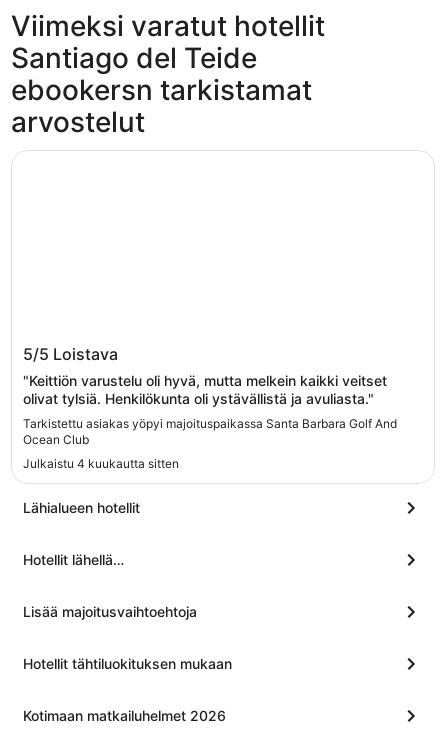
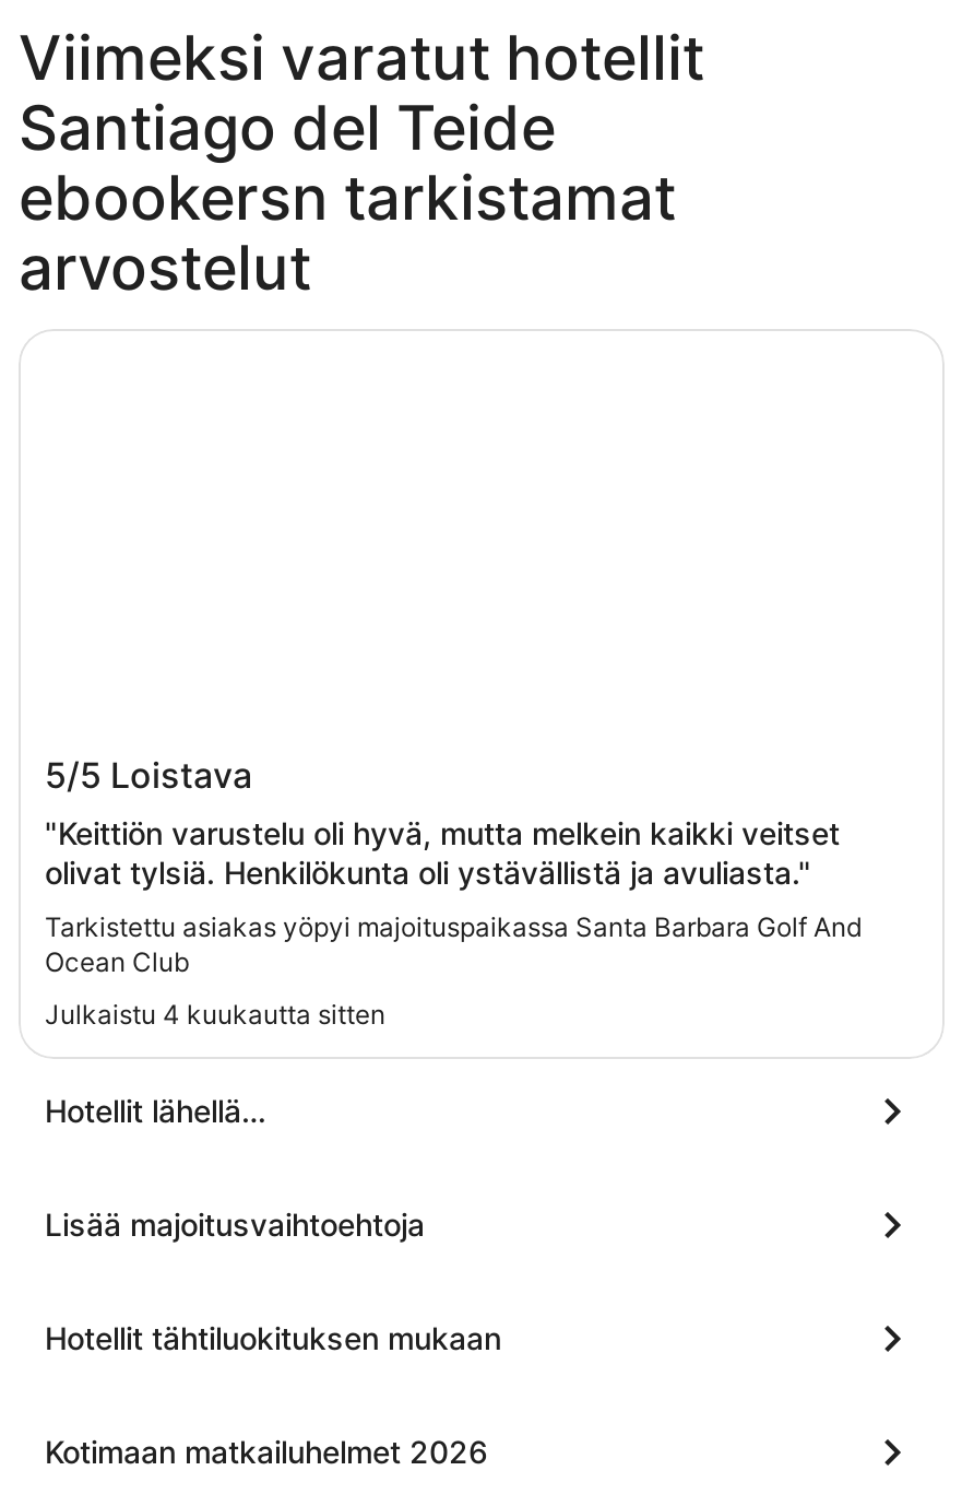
[23,499,140,516] Lähialueen hotellit -> none

